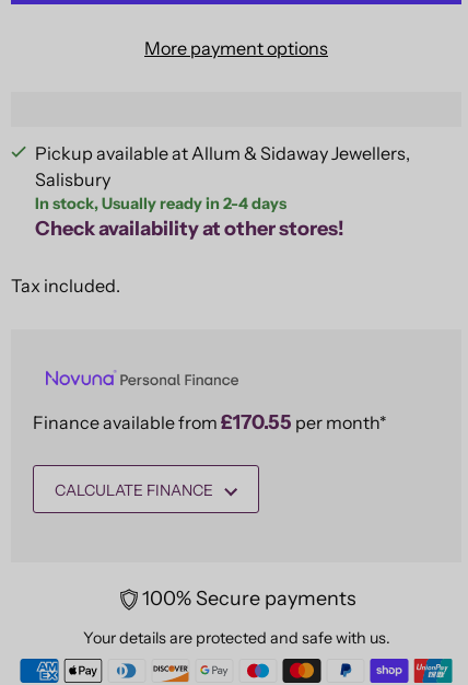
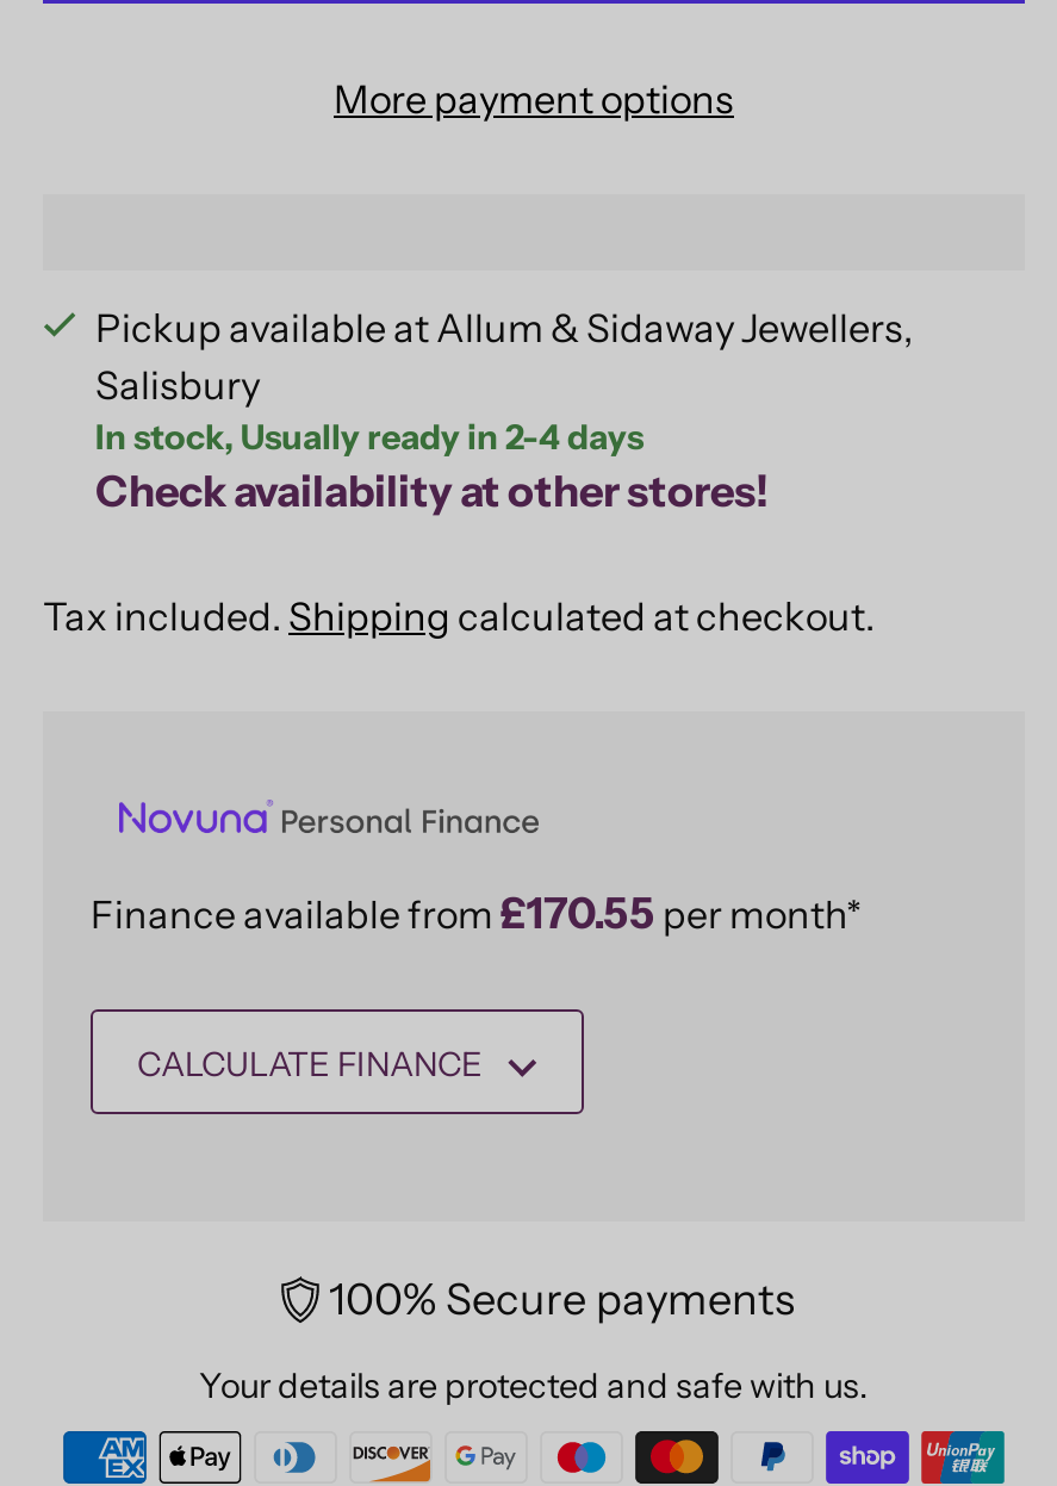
[11,274,120,296] Tax included. -> [43,594,875,642] Tax included. Shipping calculated at checkout.

